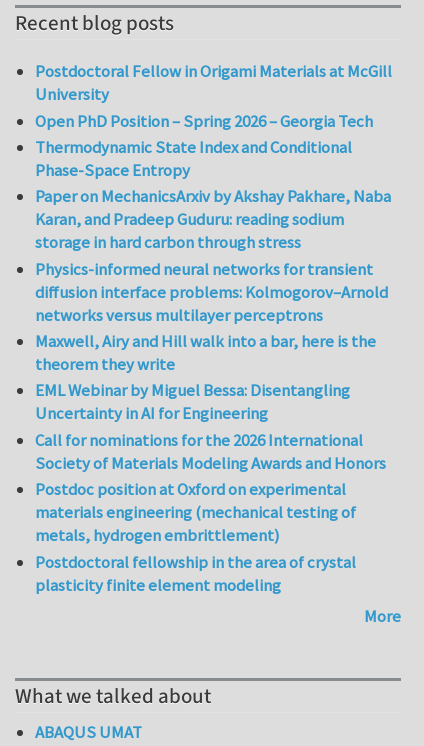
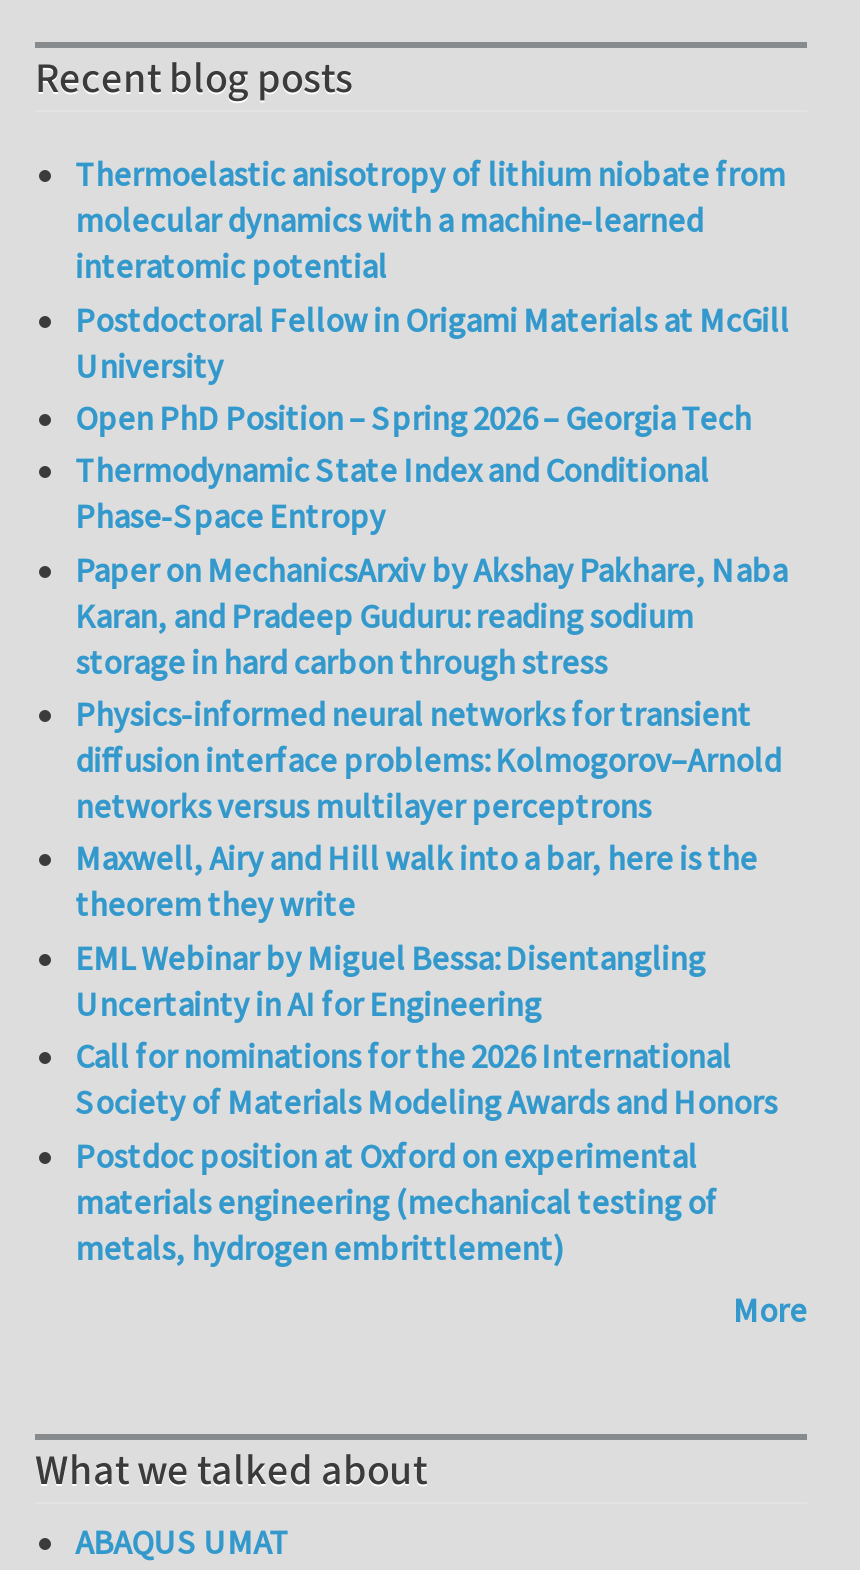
none -> [75,153,785,289] Thermoelastic anisotropy of lithium niobate from | molecular dynamics with a machine-learned | interatomic potential
moved [35,60,392,546] -> [75,297,789,1269]: Postdoctoral Fellow in Origami Materials at McGill | University | Open PhD Position – Spring 2026 – Georgia Tech | ... | materials engineering (mechanical testing of | metals, hydrogen embrittlement)
[35,551,356,596] Postdoctoral fellowship in the area of crystal | plasticity finite element modeling -> none

